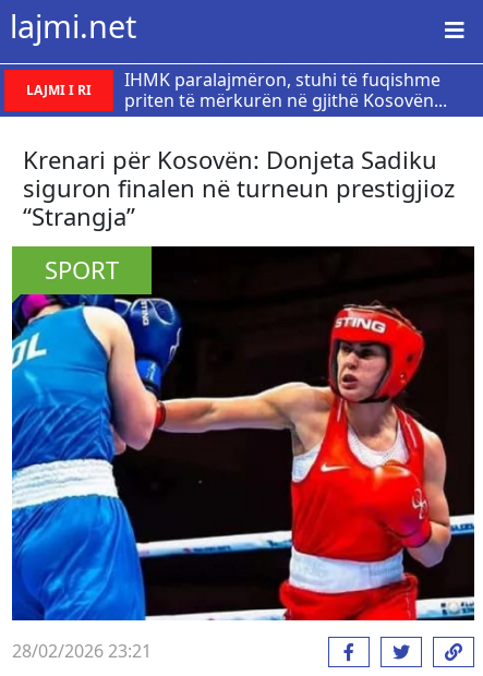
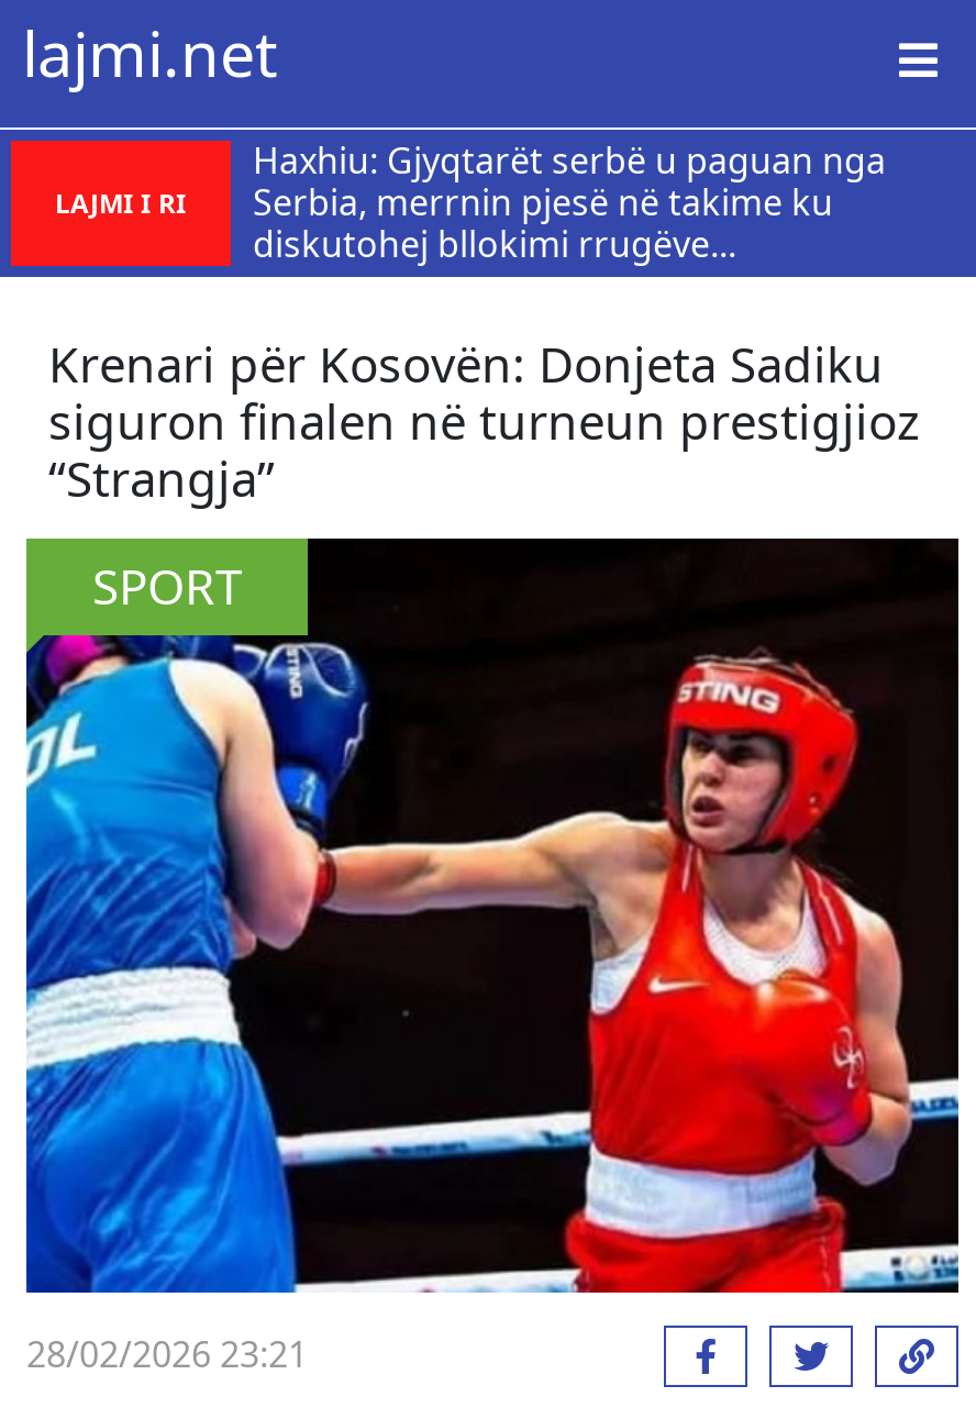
[124,68,447,112] IHMK paralajmëron, stuhi të fuqishme | priten të mërkurën në gjithë Kosovën... -> [253,136,886,268] Haxhiu: Gjyqtarët serbë u paguan nga | Serbia, merrnin pjesë në takime ku | diskutohej bllokimi rrugëve...

